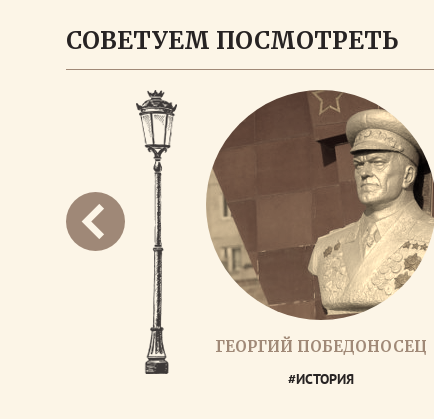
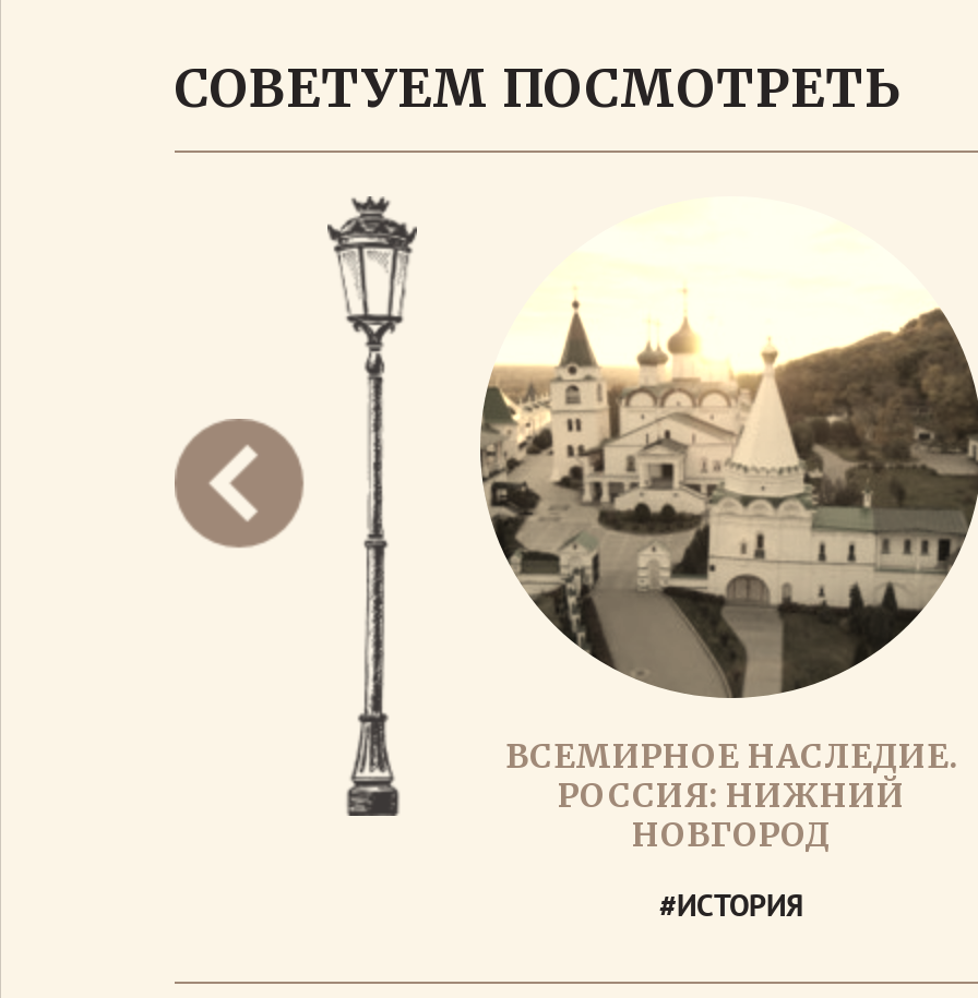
[206,89,431,294] [image] -> [480,275,971,696] [image]
[215,337,427,356] ГЕОРГИЙ ПОБЕДОНОСЕЦ -> [505,735,957,855] ВСЕМИРНОЕ НАСЛЕДИЕ. | РОССИЯ: НИЖНИЙ | НОВГОРОД

